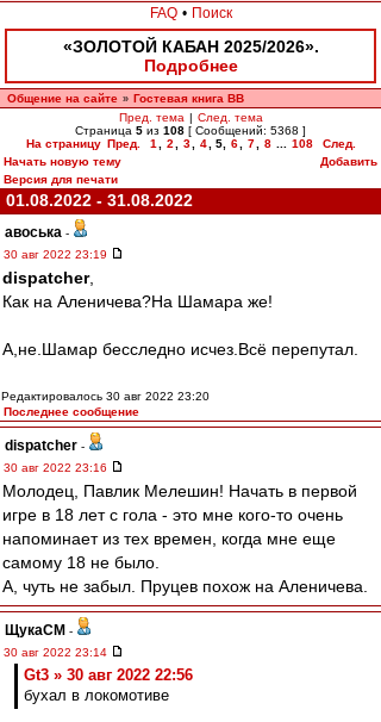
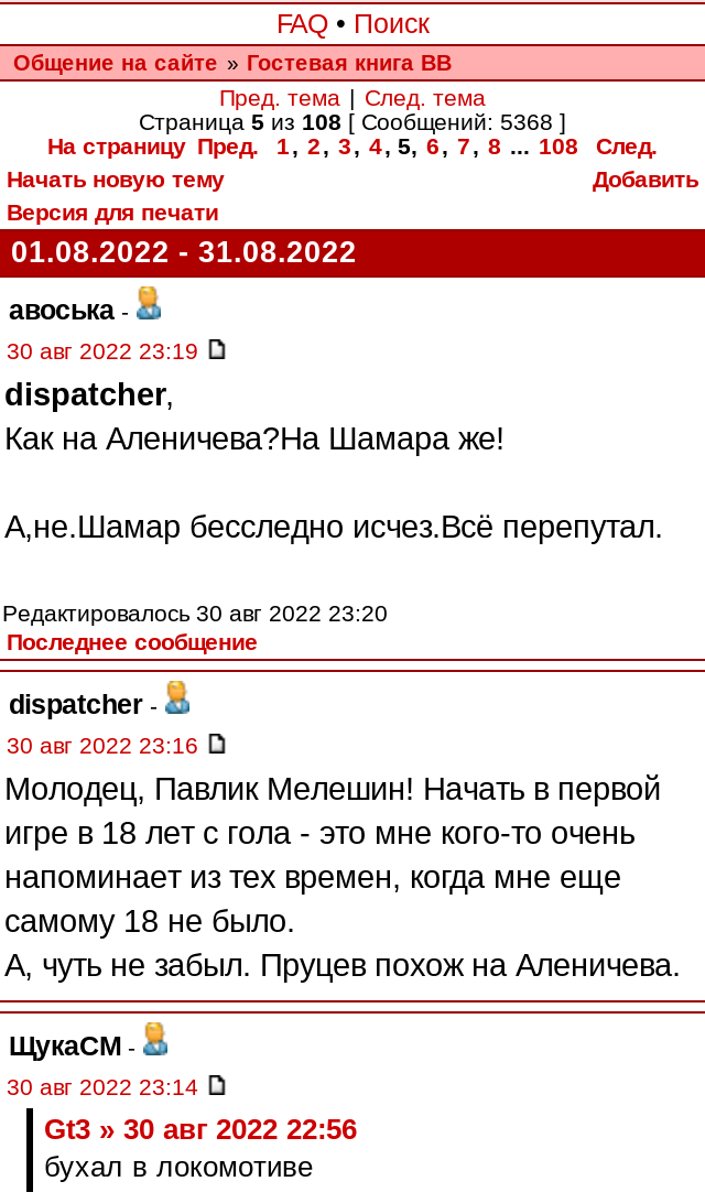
[63,37,318,75] «ЗОЛОТОЙ КАБАН 2025/2026». | Подробнее -> none

